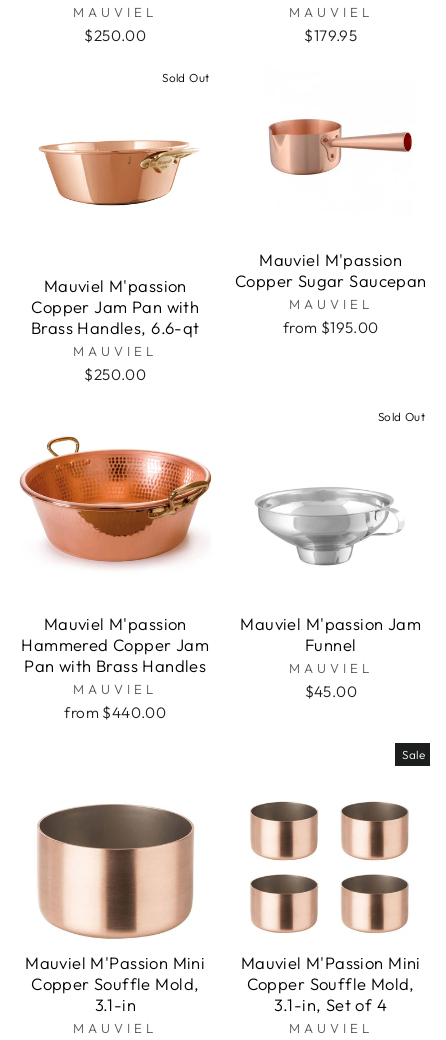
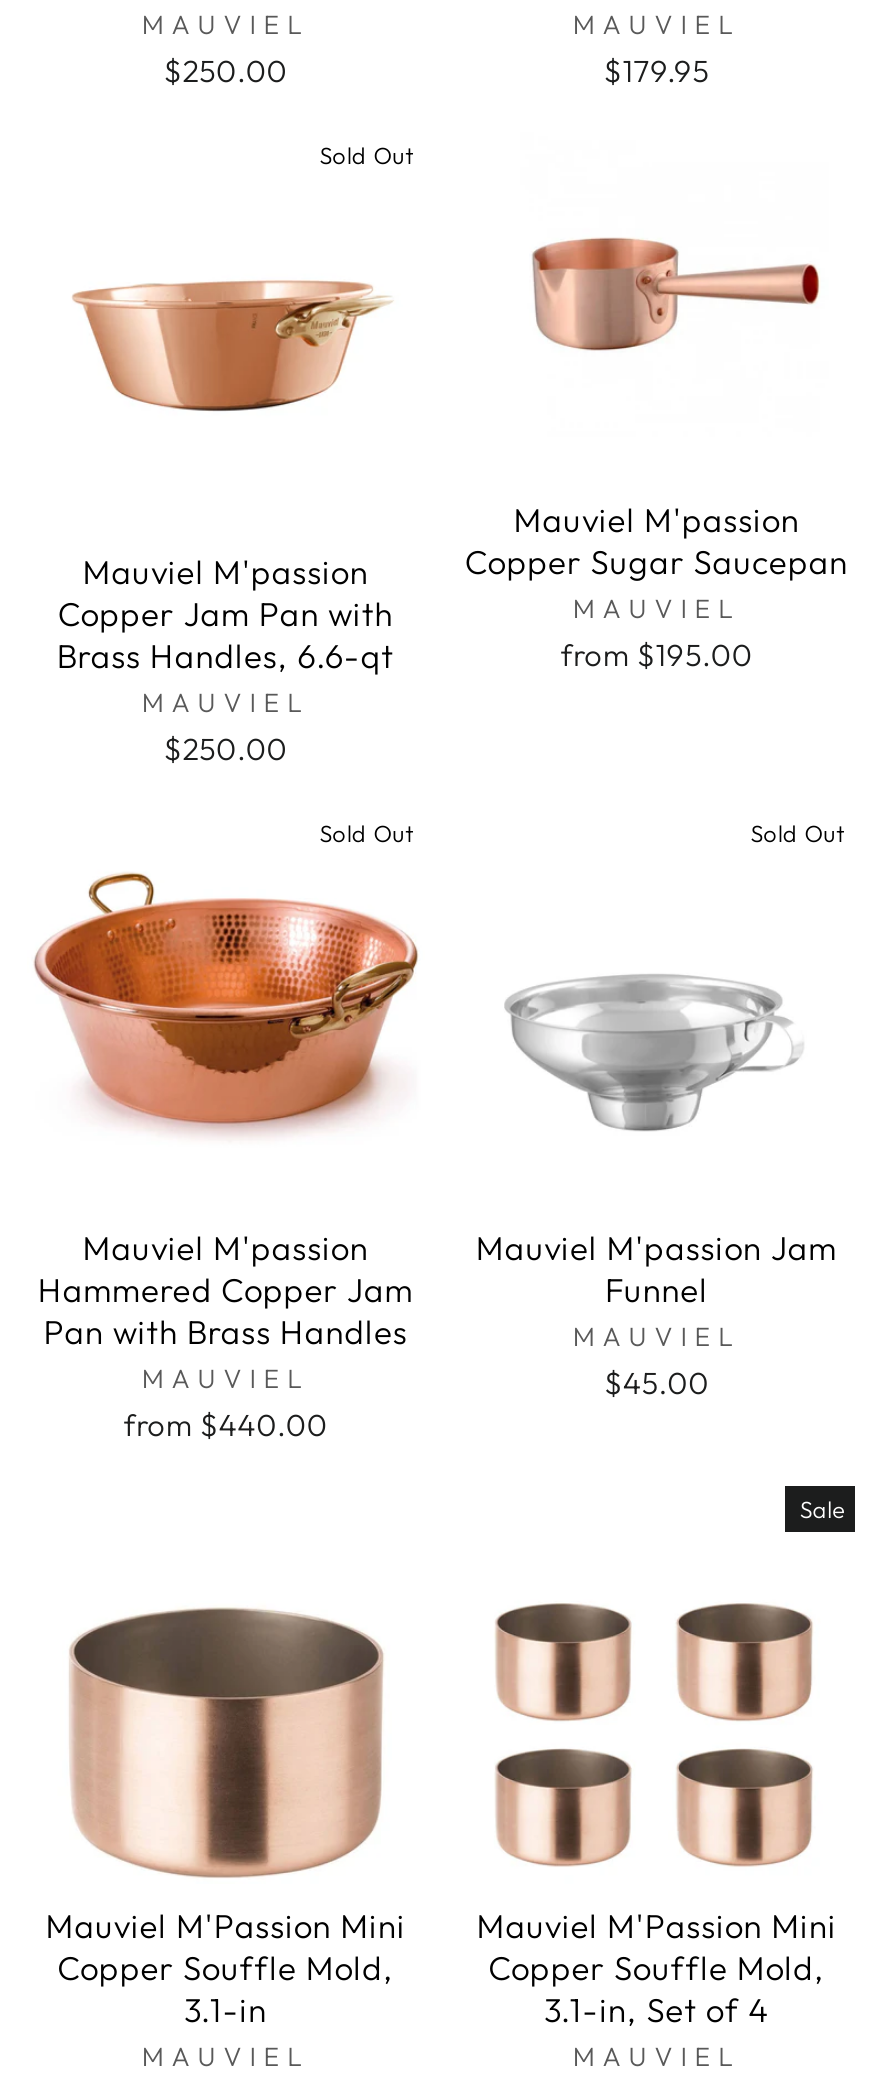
none -> [319,817,414,847] Sold Out

